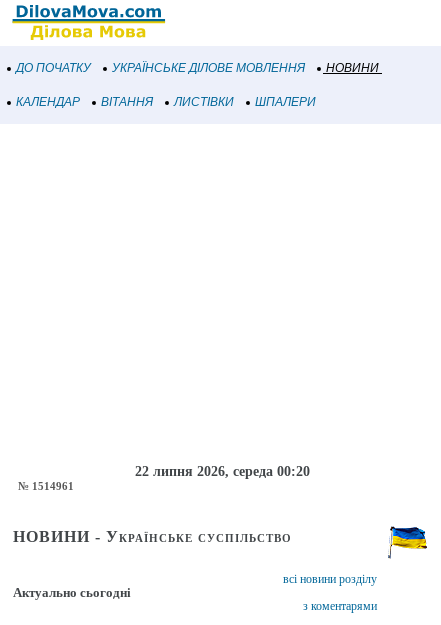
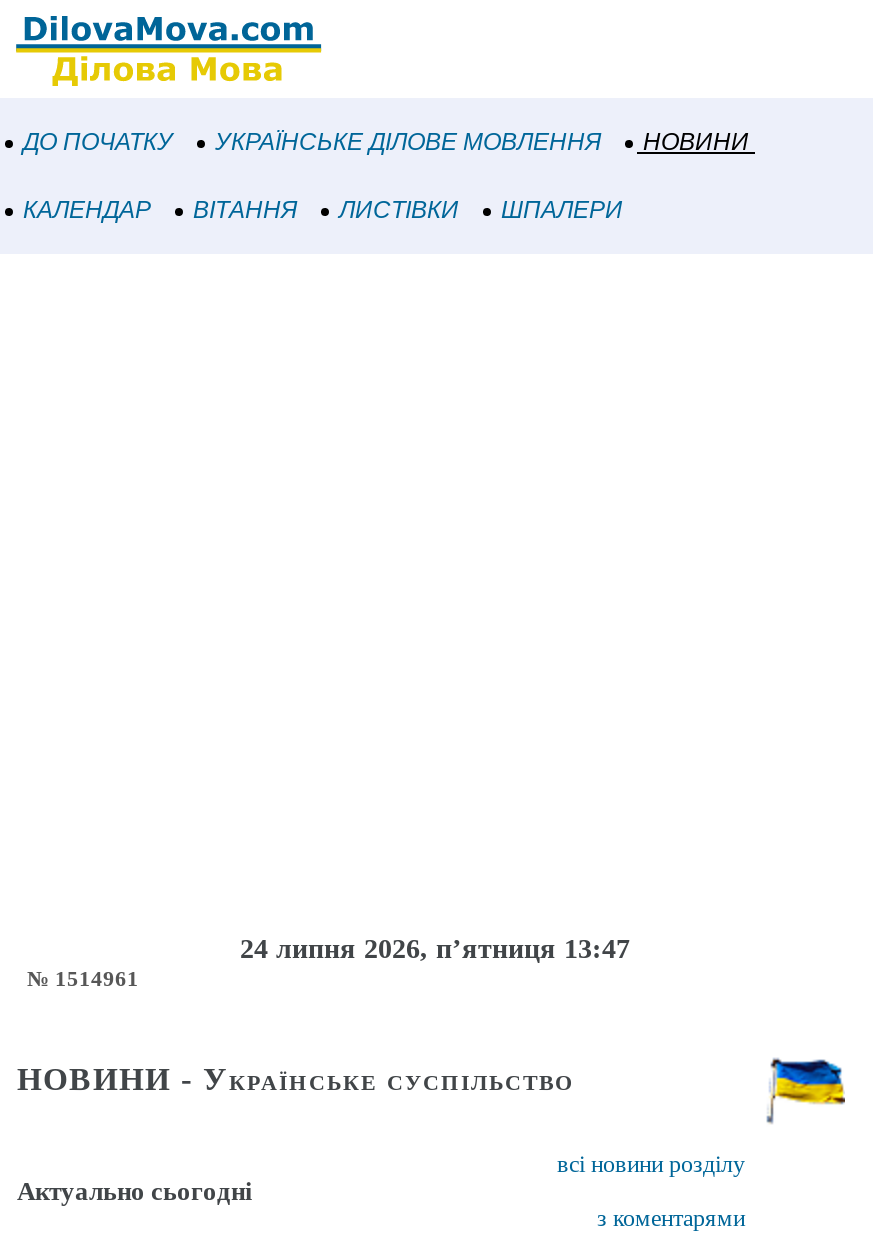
[134,464,309,479] 22 липня 2026, середа 00:20 -> [240,934,630,964] 24 липня 2026, п’ятниця 13:47

